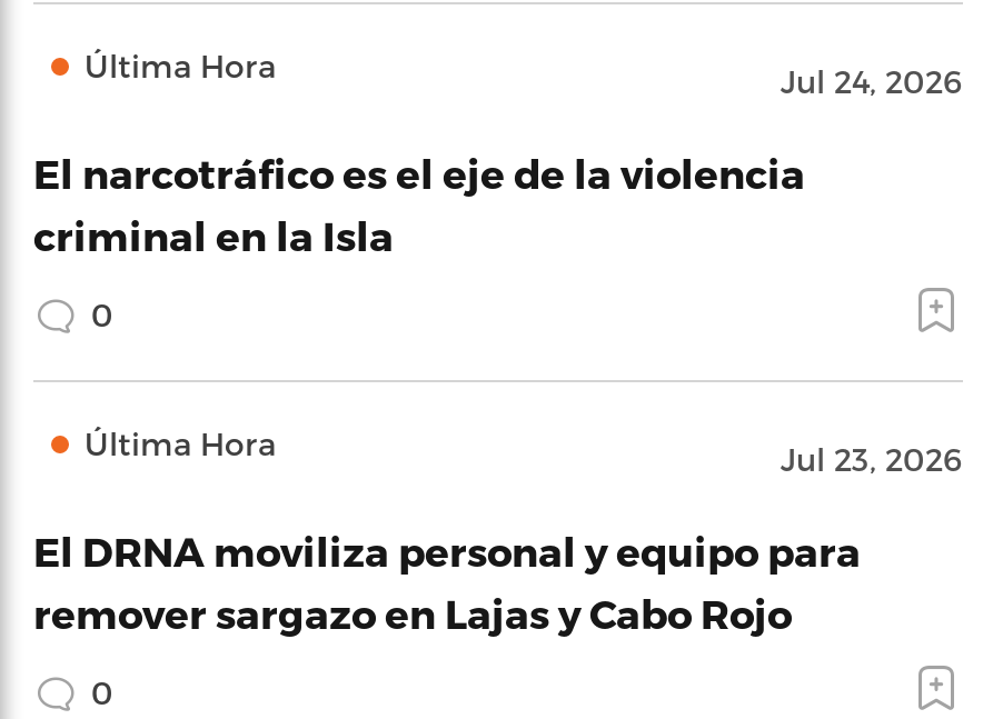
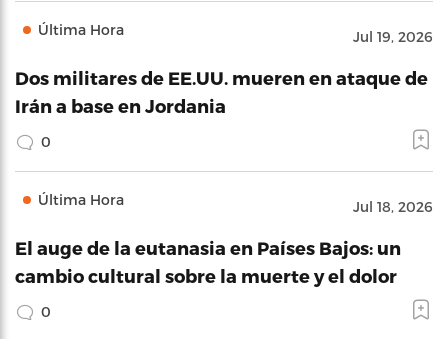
[781,62,963,100] Jul 24, 2026 -> [353,28,433,45] Jul 19, 2026
[33,149,805,258] El narcotráfico es el eje de la violencia | criminal en la Isla -> [15,67,428,116] Dos militares de EE.UU. mueren en ataque de | Irán a base en Jordania
[781,440,963,478] Jul 23, 2026 -> [353,198,433,215] Jul 18, 2026
[33,527,861,636] El DRNA moviliza personal y equipo para | remover sargazo en Lajas y Cabo Rojo -> [15,237,401,286] El auge de la eutanasia en Países Bajos: un | cambio cultural sobre la muerte y el dolor

